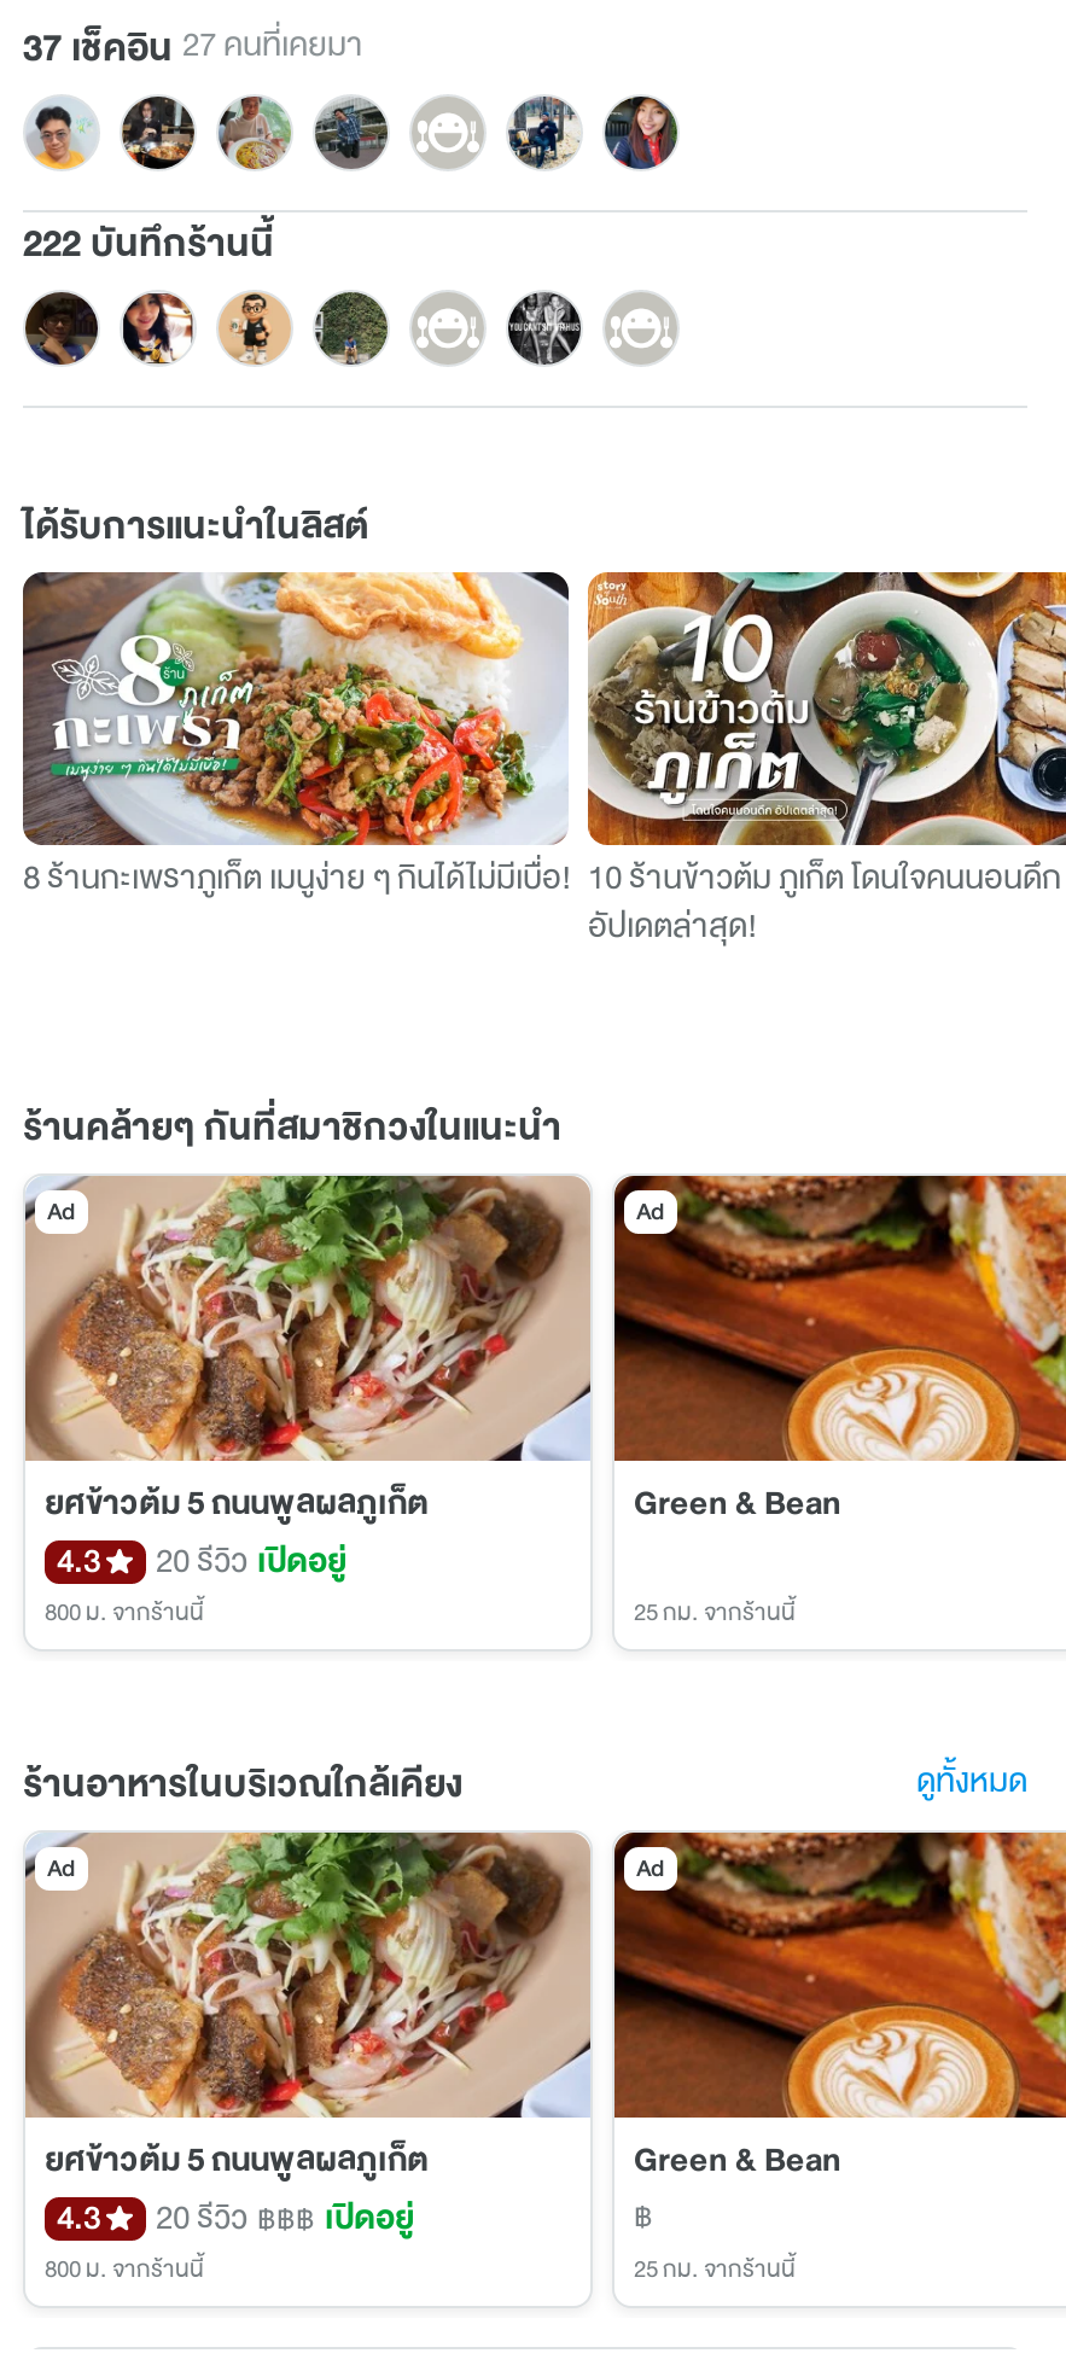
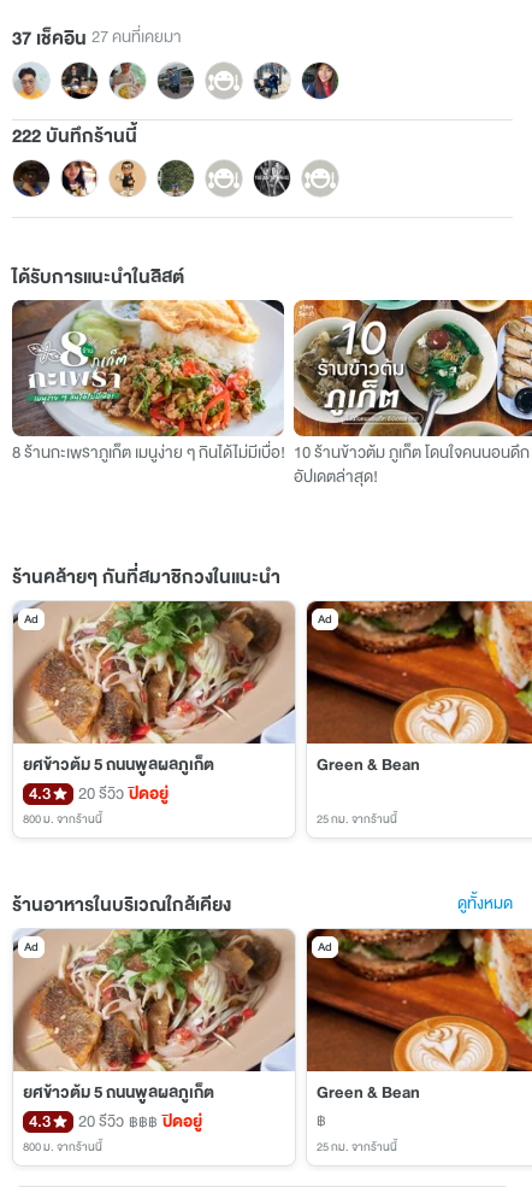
[156,1536,346,1587] 20 รีวิว เปิดอยู่ -> [78,781,169,806] 20 รีวิว ปิดอยู่
[156,2193,414,2243] 20 รีวิว ฿฿฿ เปิดอยู่ -> [78,1109,202,1134] 20 รีวิว ฿฿฿ ปิดอยู่

